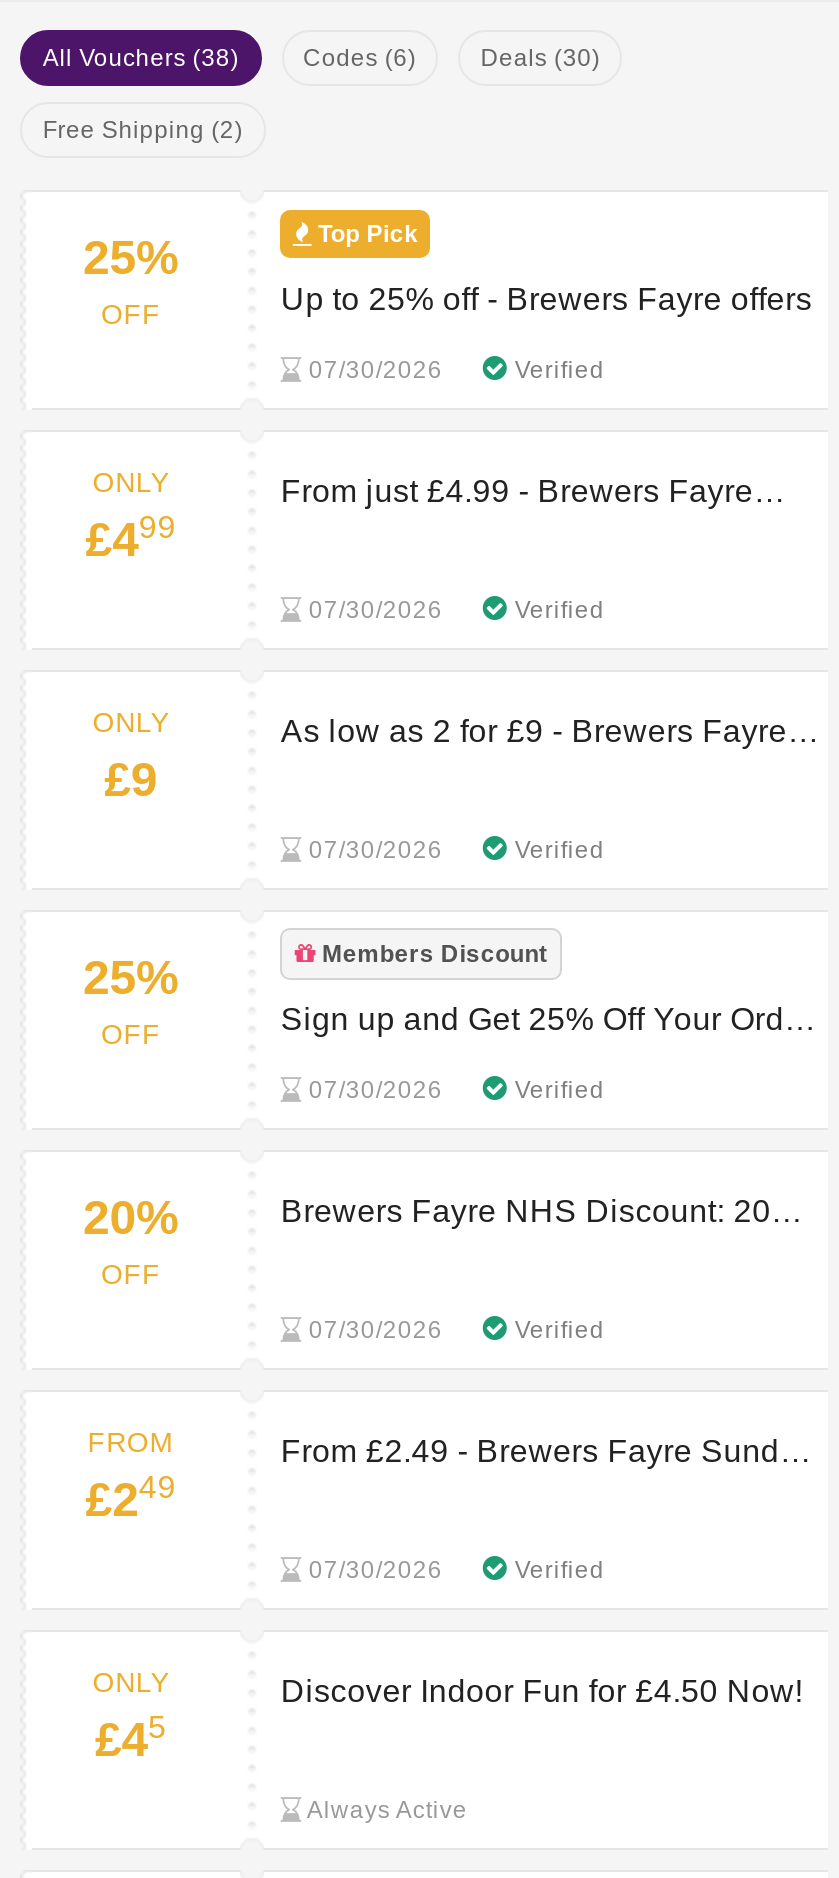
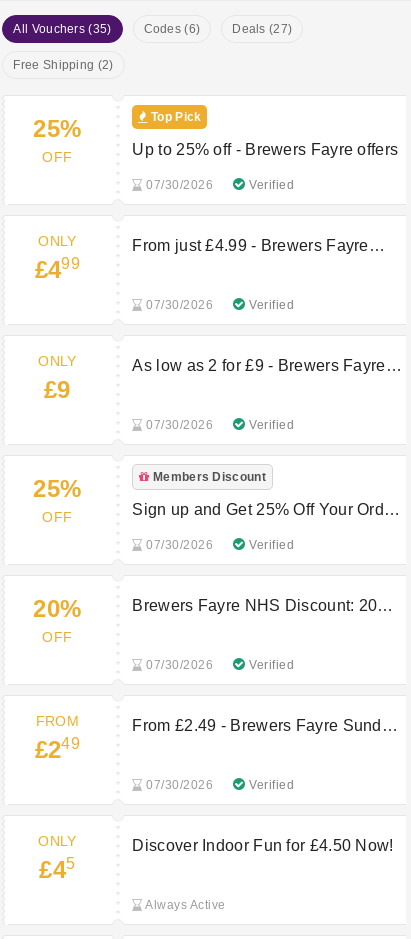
[43,44,239,72] All Vouchers (38) -> [13,22,111,36] All Vouchers (35)
[480,44,600,72] Deals (30) -> [232,22,292,36] Deals (27)

